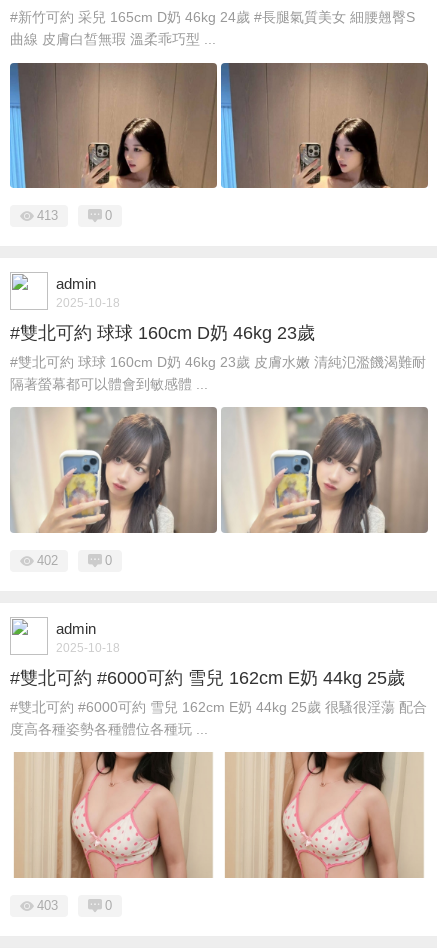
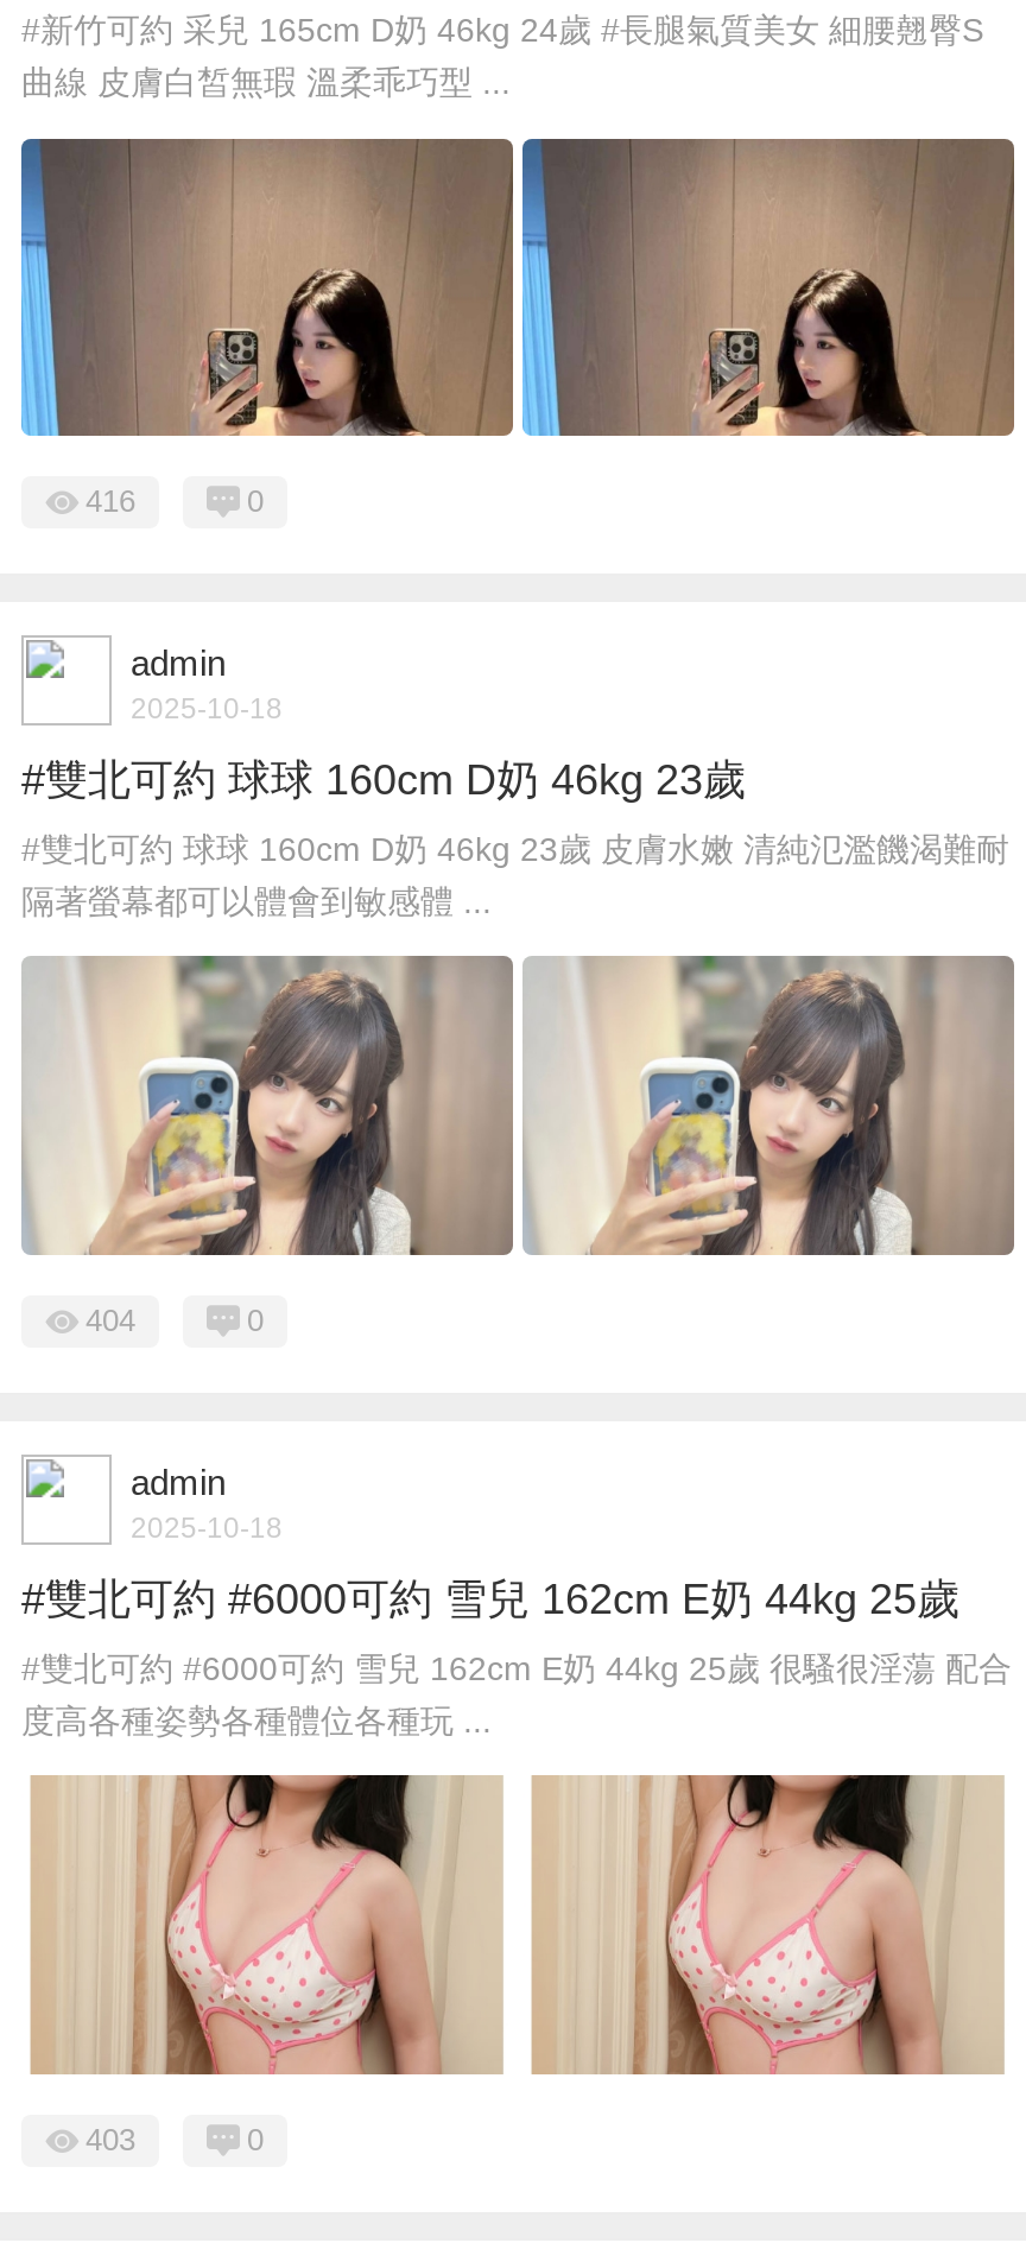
[37,208,58,223] 413 -> [85,483,135,519] 416
[37,553,58,568] 402 -> [85,1302,135,1338] 404

